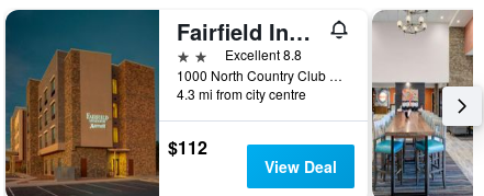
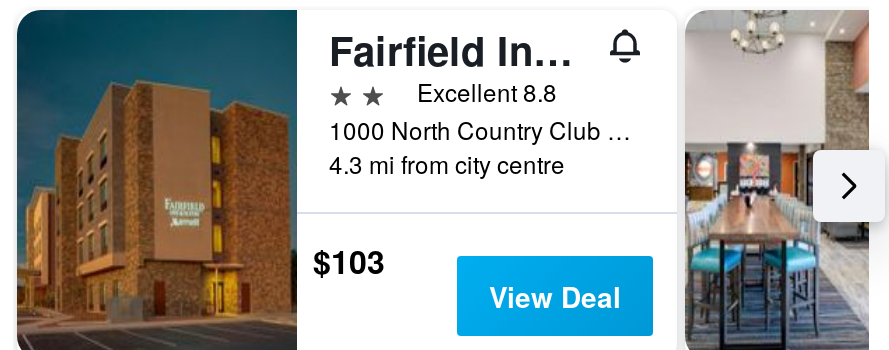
[168,135,207,160] $112 -> [313,239,385,285] $103

